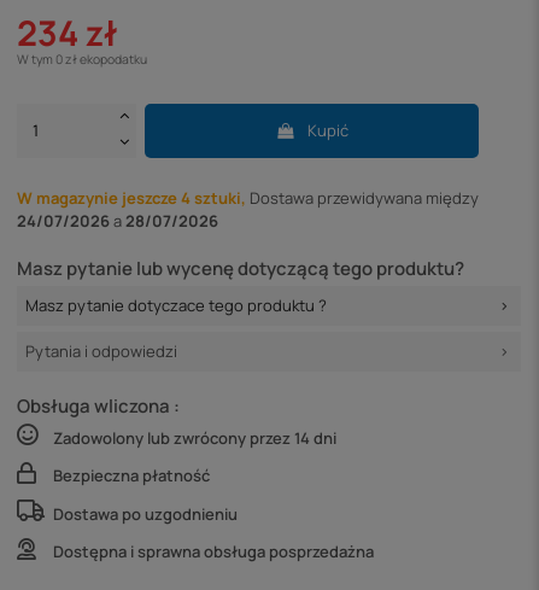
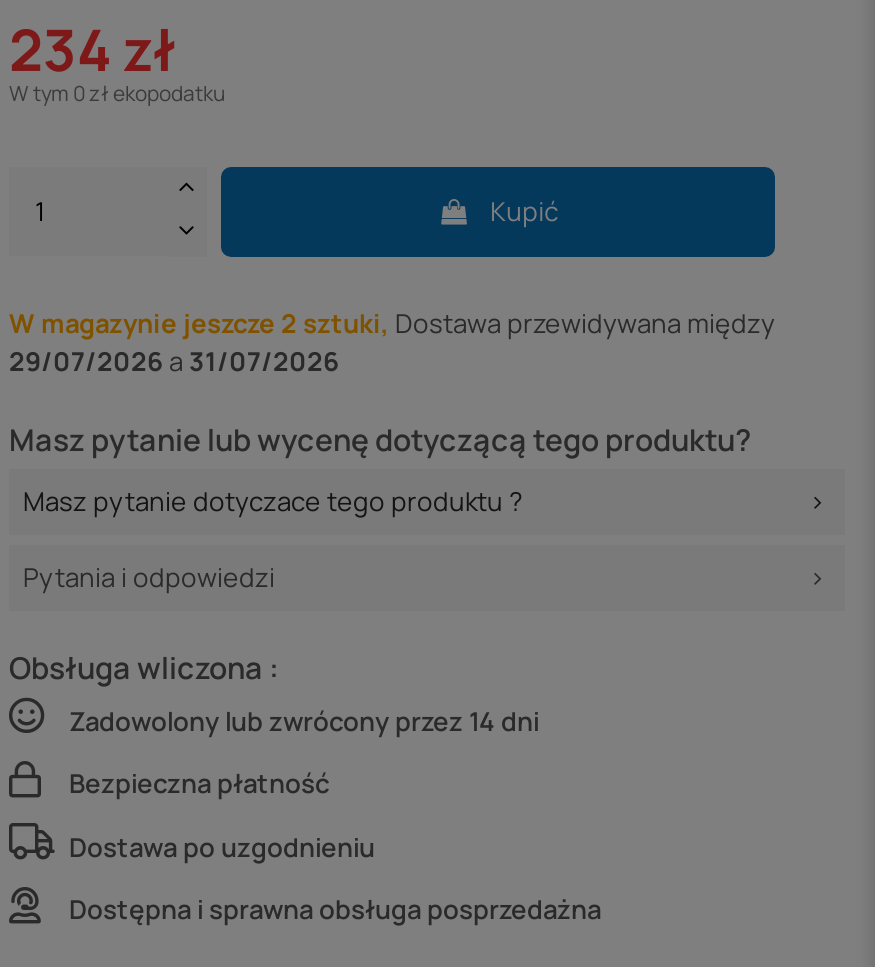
[17,187,479,209] W magazynie jeszcze 4 sztuki, Dostawa przewidywana między -> [9,305,775,341] W magazynie jeszcze 2 sztuki, Dostawa przewidywana między
[17,210,218,232] 24/07/2026 a 28/07/2026 -> [9,343,339,379] 29/07/2026 a 31/07/2026

